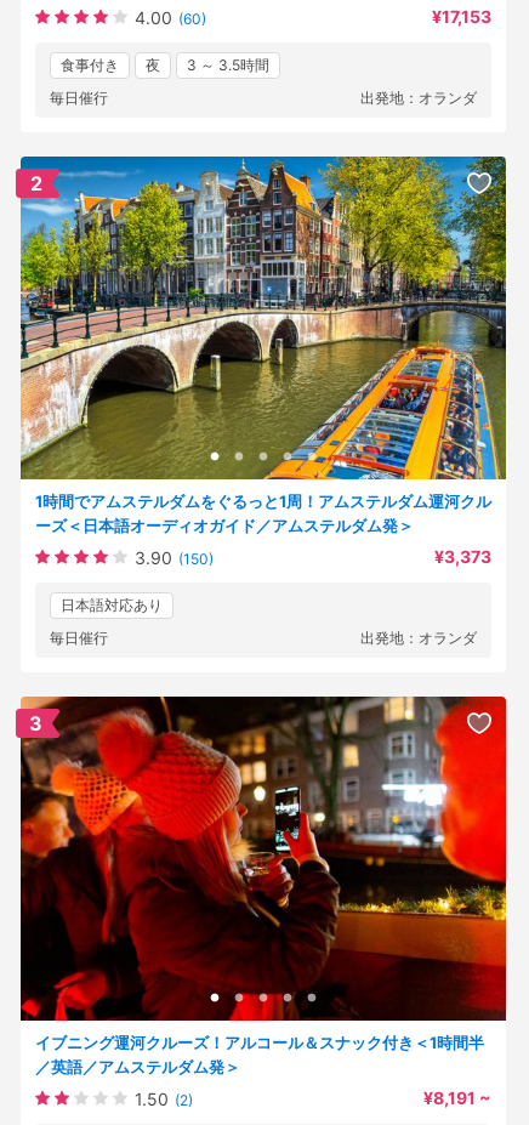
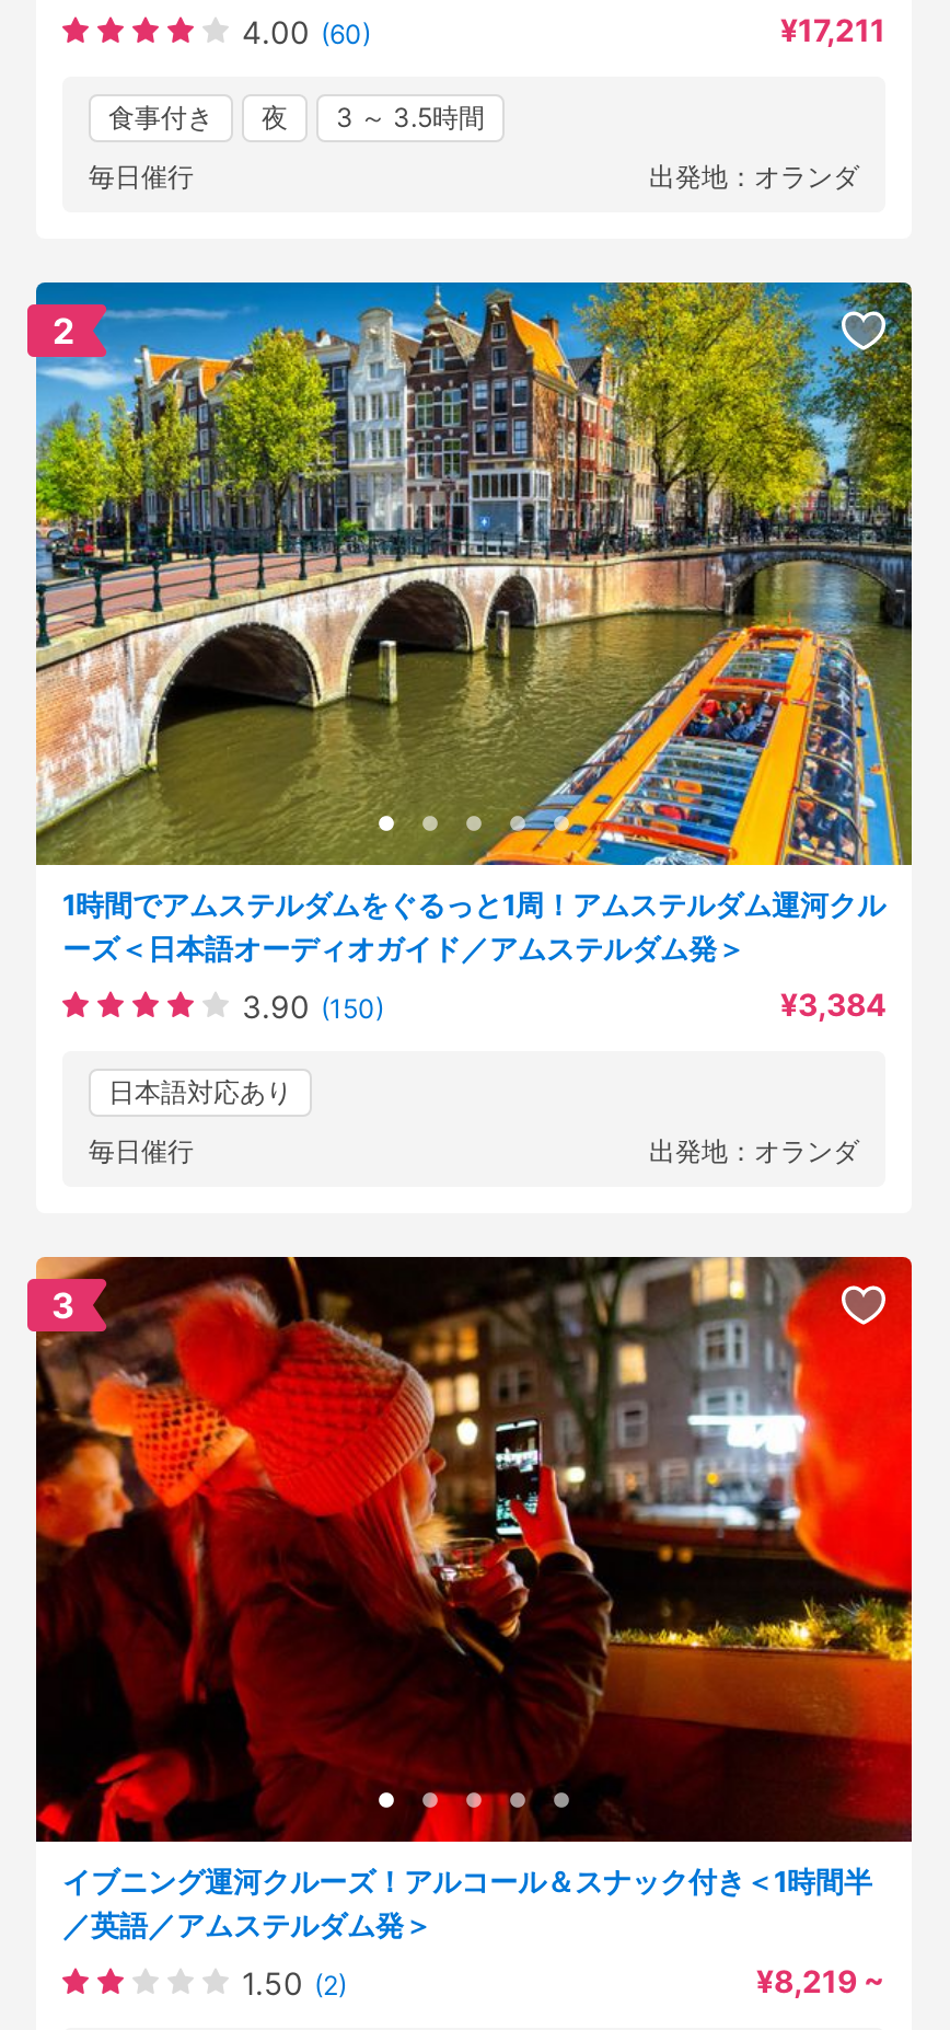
[432,6,491,26] ¥17,153 -> [780,11,885,48] ¥17,211
[434,547,491,567] ¥3,373 -> [780,987,885,1024] ¥3,384
[423,1087,491,1108] ¥8,191 ~ -> [756,1962,885,2000] ¥8,219 ~

